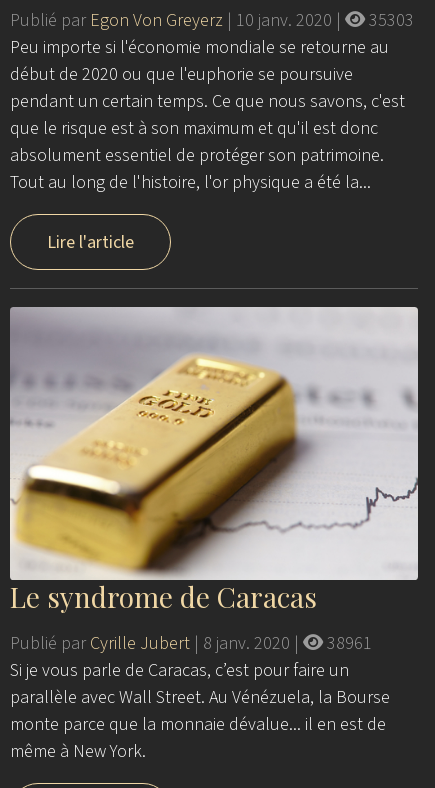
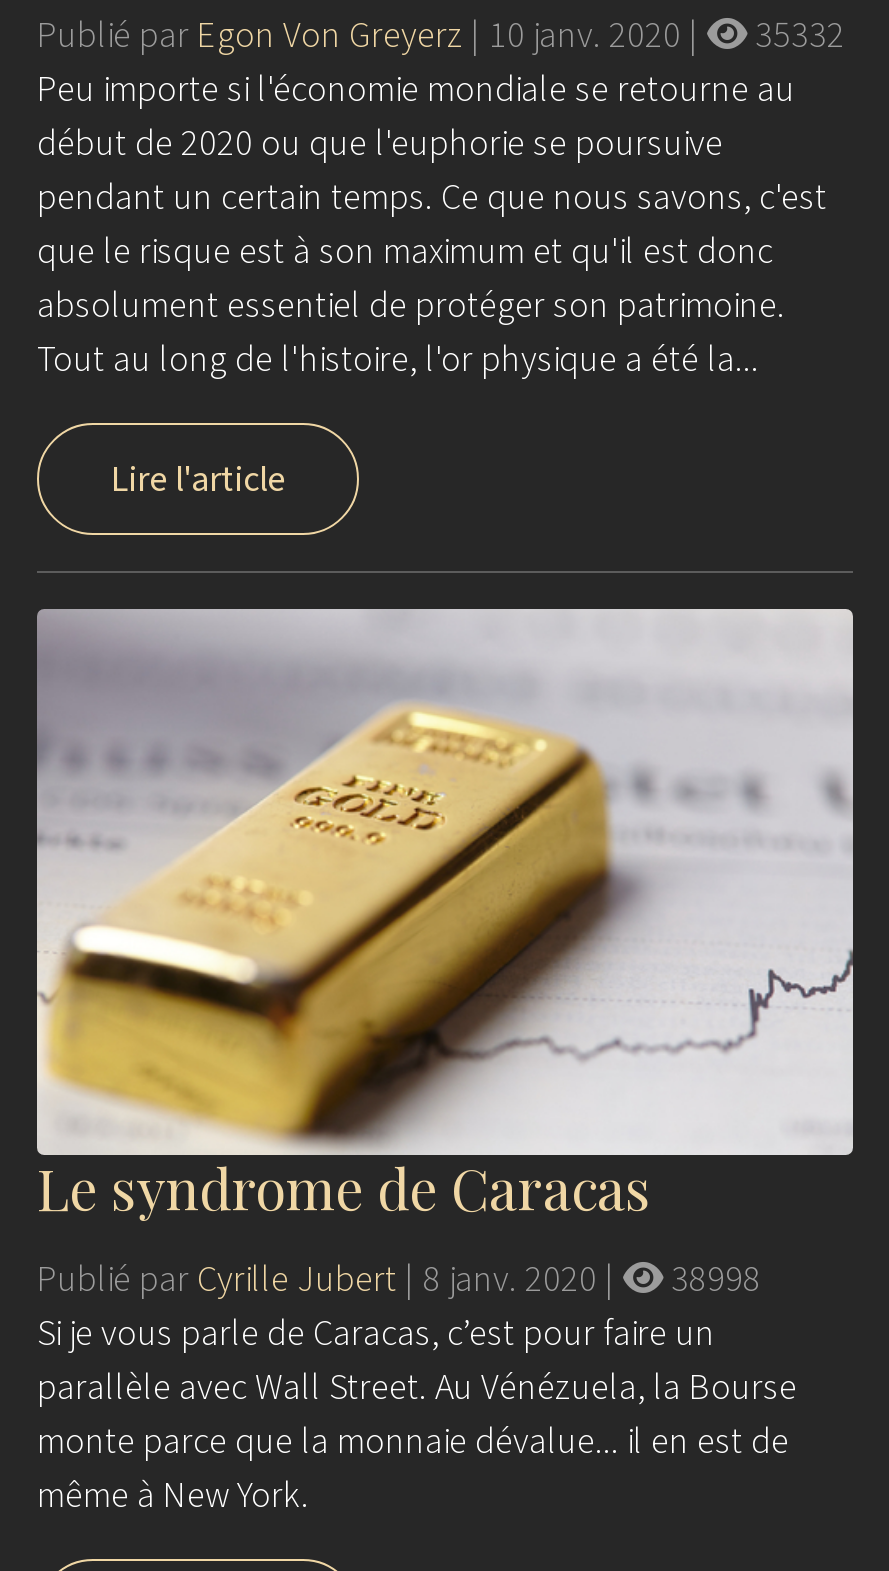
[365,8,414,33] 35303 -> [747,11,845,61] 35332
[323,630,372,655] 38961 -> [663,1256,761,1306] 38998

